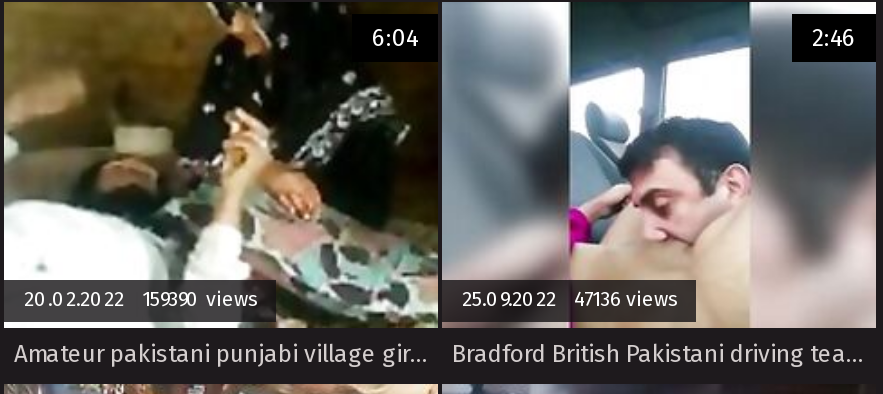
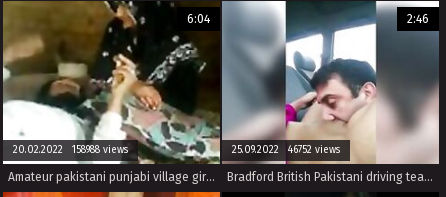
[24,287,256,311] 20.02.2022 159390 views -> [13,143,128,155] 20.02.2022 158988 views
[462,287,676,311] 25.09.2022 47136 views -> [232,143,340,155] 25.09.2022 46752 views

